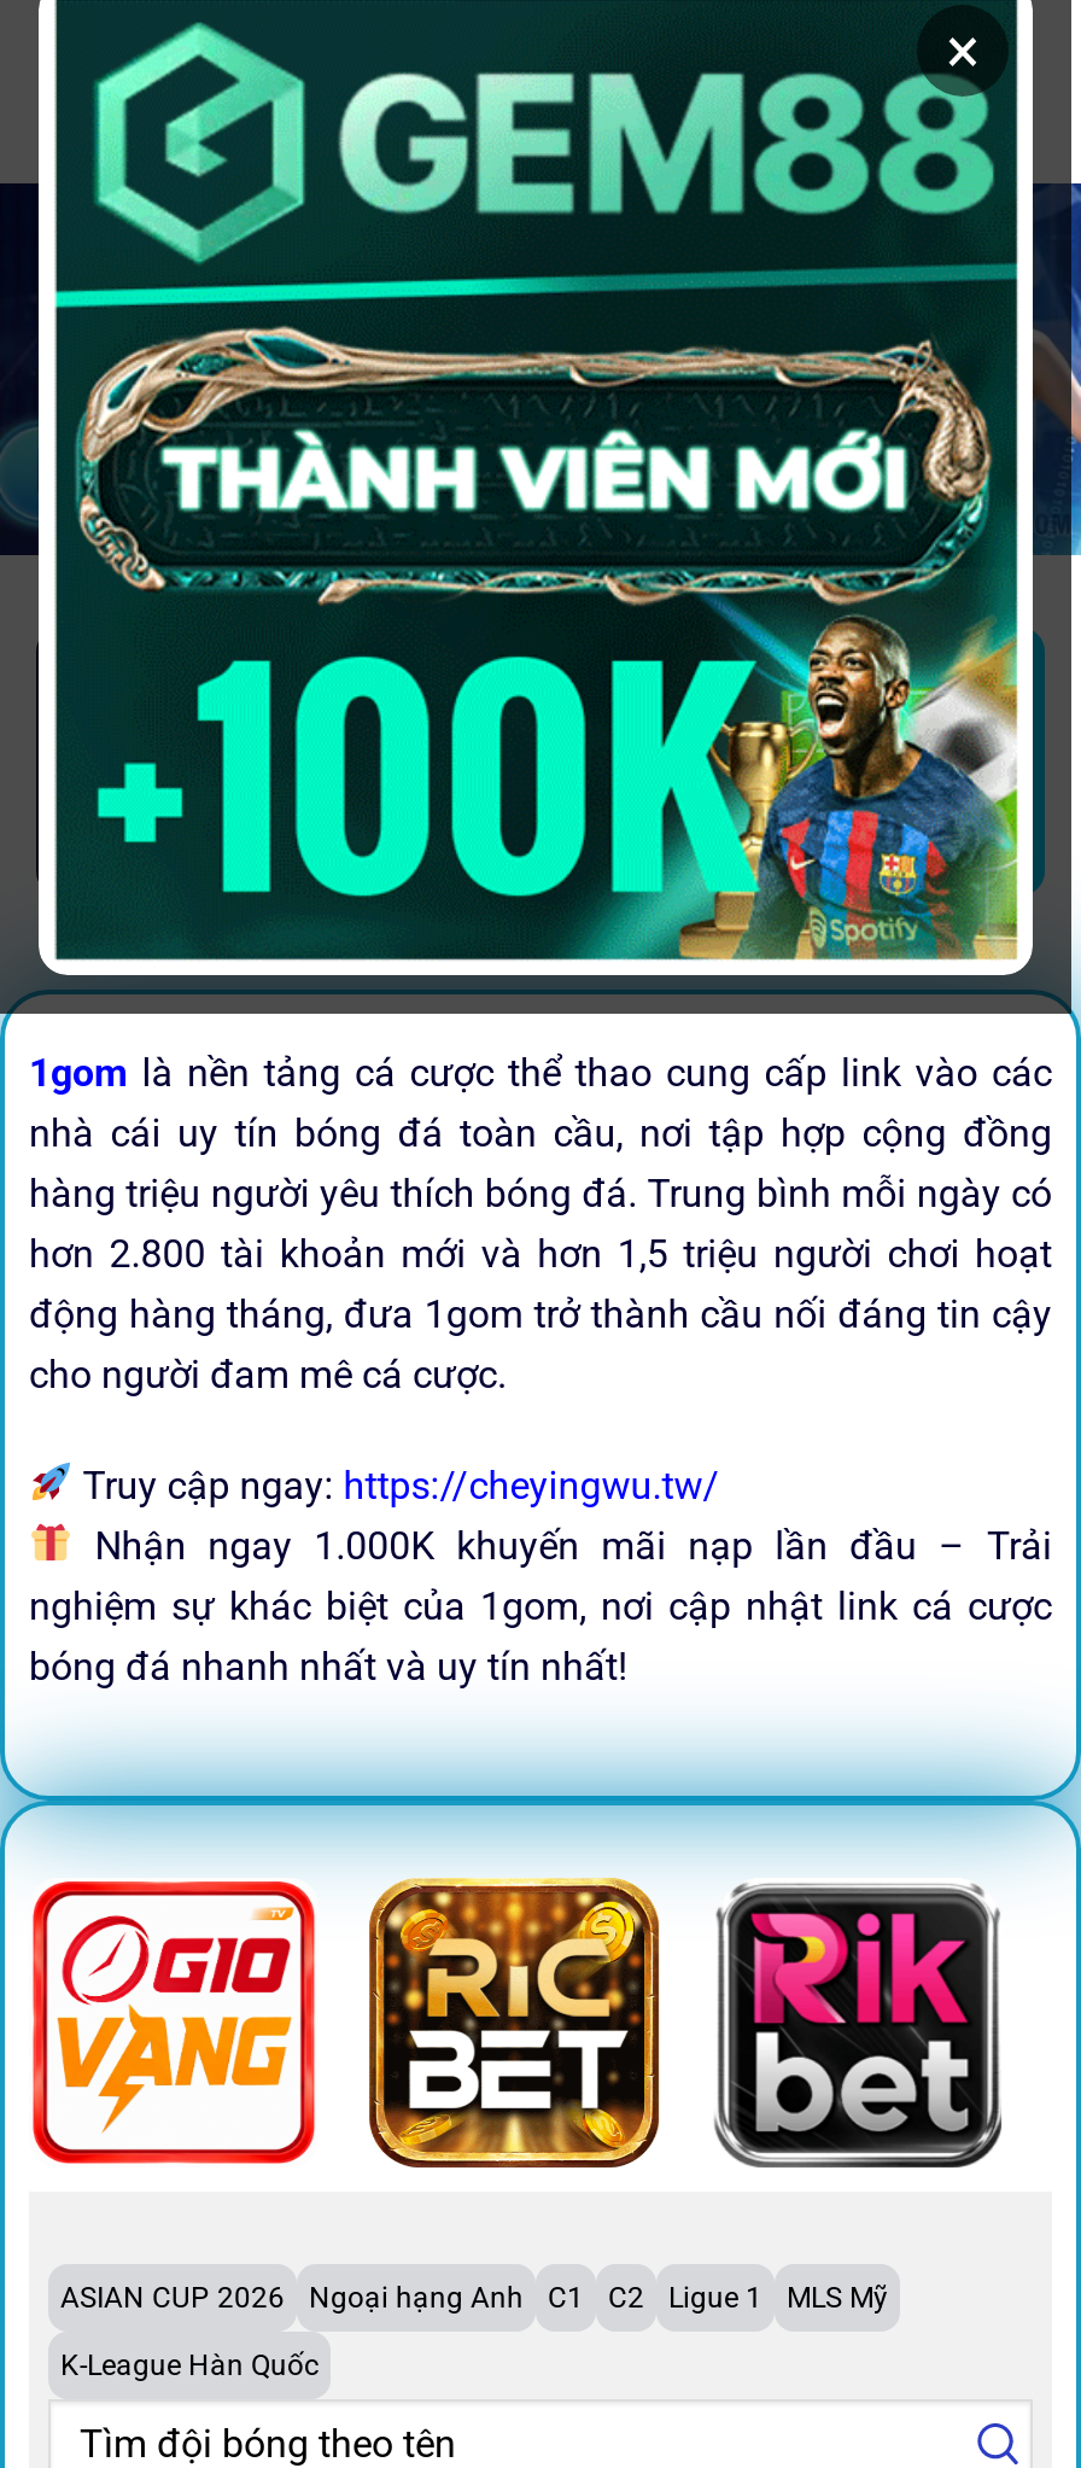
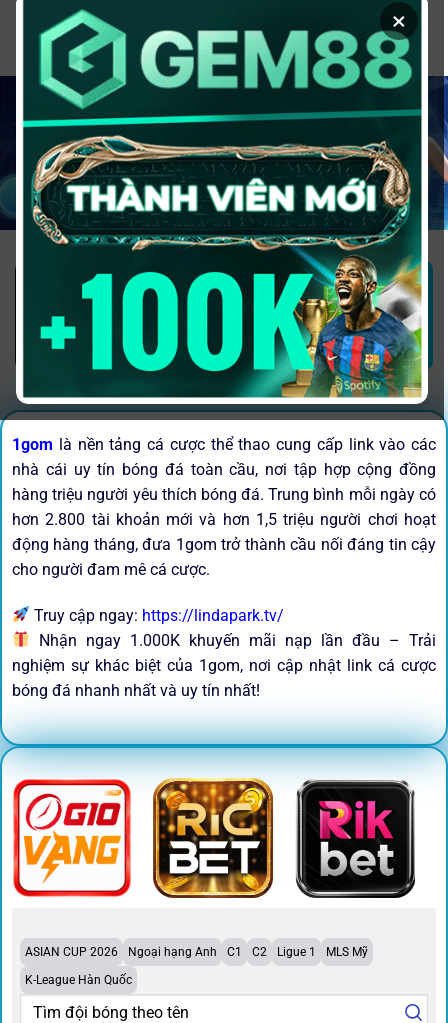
[73,1462,720,1508] Truy cập ngay: https://cheyingwu.tw/ -> [30,606,284,625] Truy cập ngay: https://lindapark.tv/
[719,1888,997,2167] [image] -> [297,781,414,897] [image]

